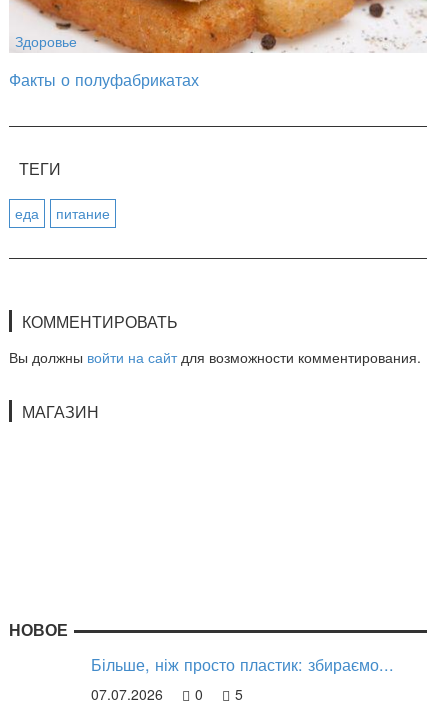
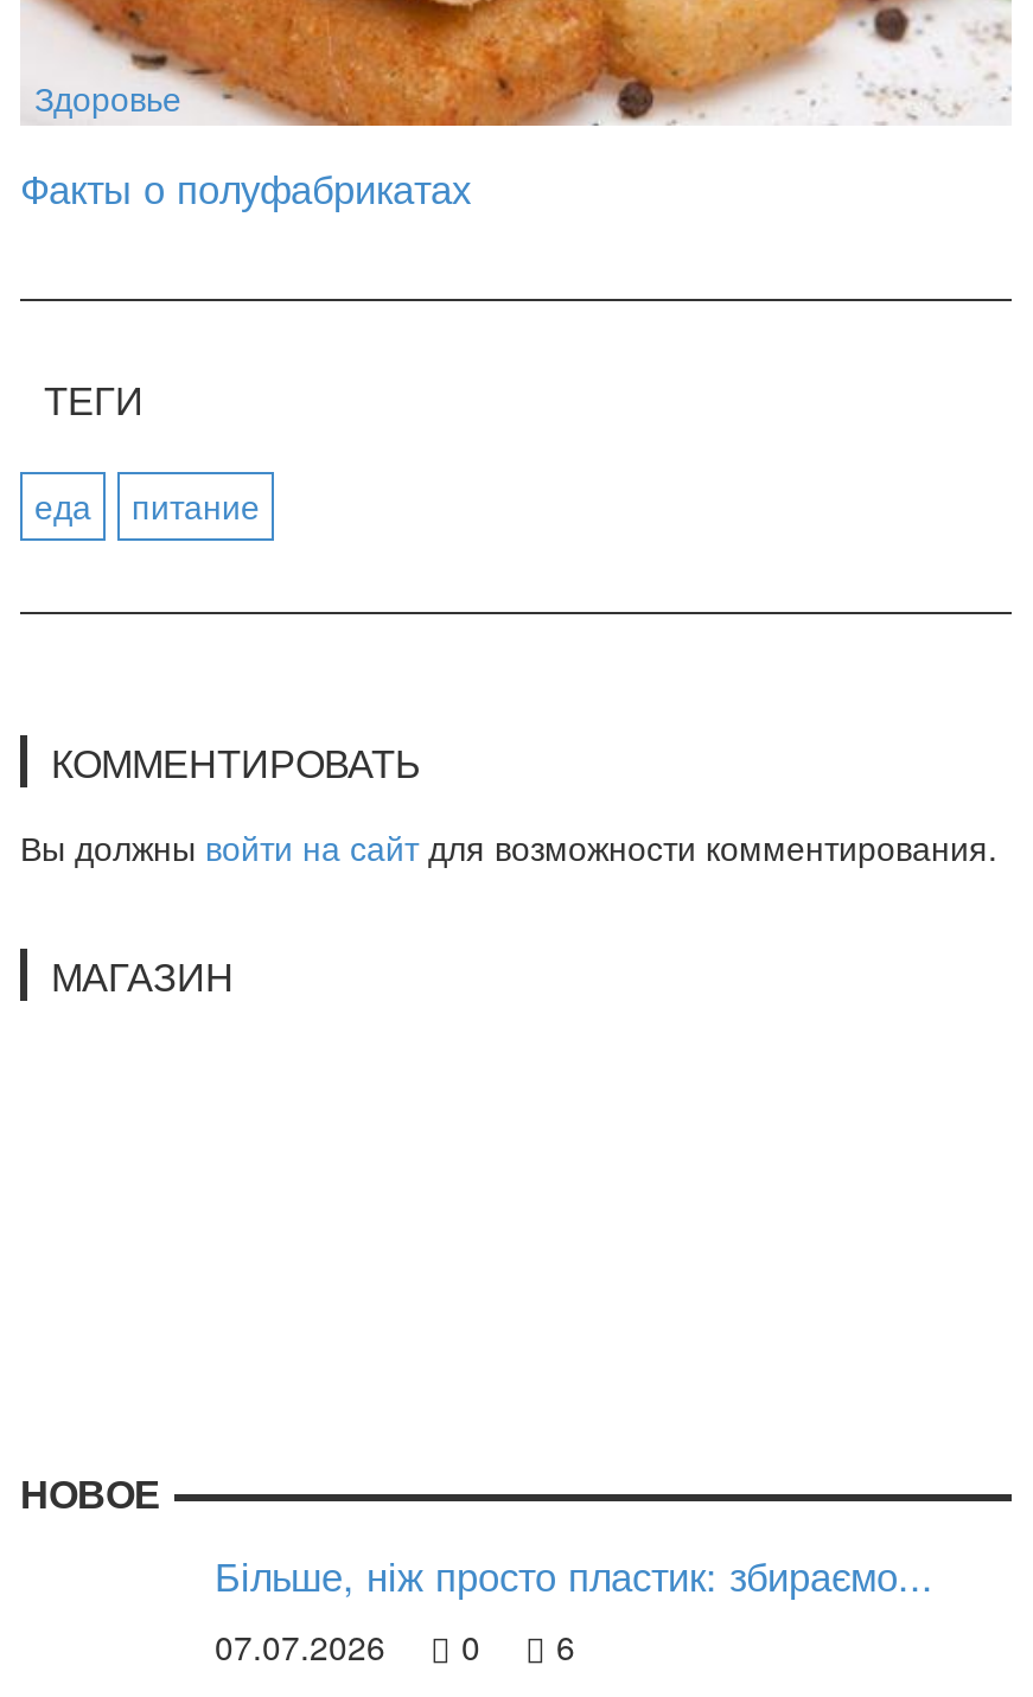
[91,684,243,704] 07.07.2026 0 5 -> [215,1623,575,1670] 07.07.2026 0 6

